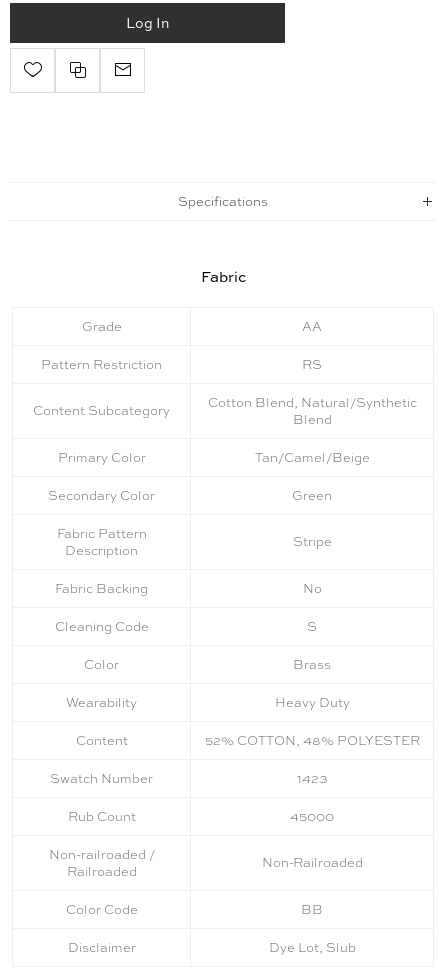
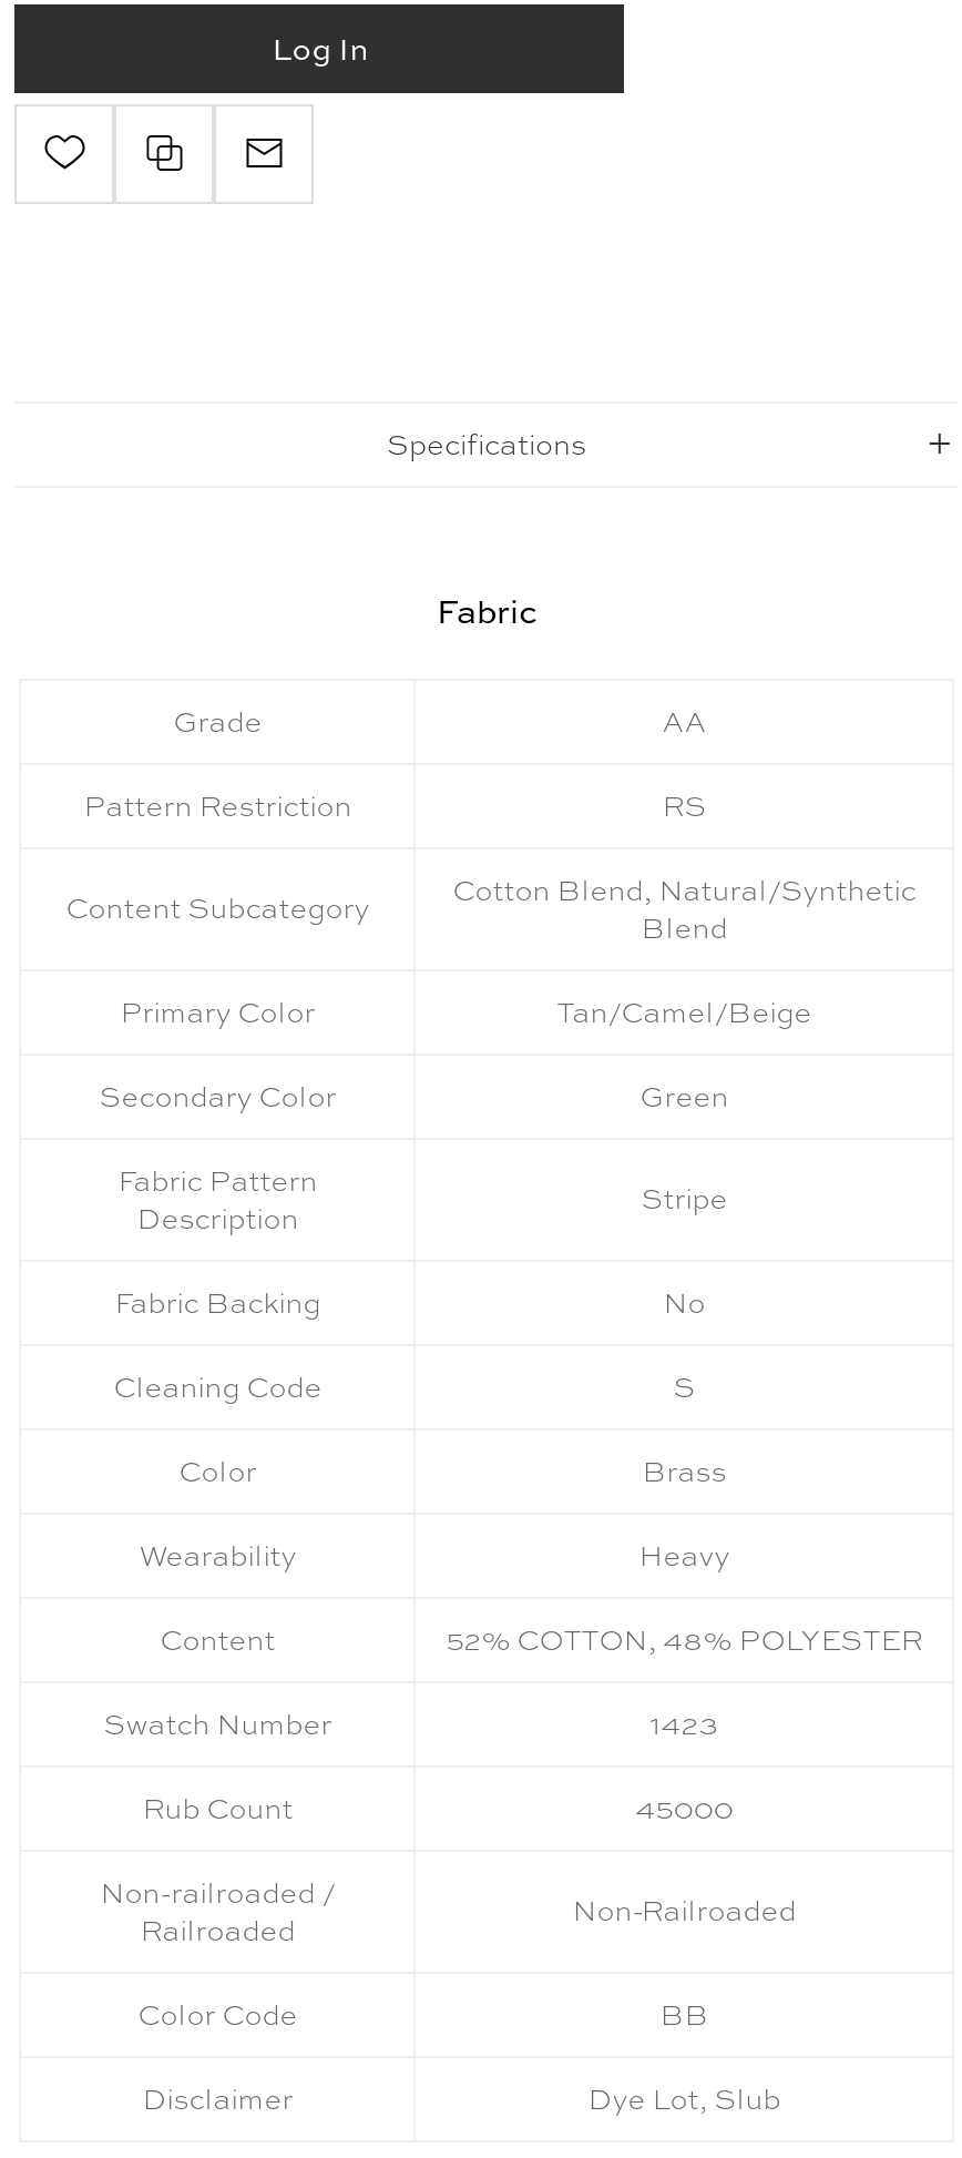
[275,694,350,711] Heavy Duty -> [639,1536,730,1574] Heavy

